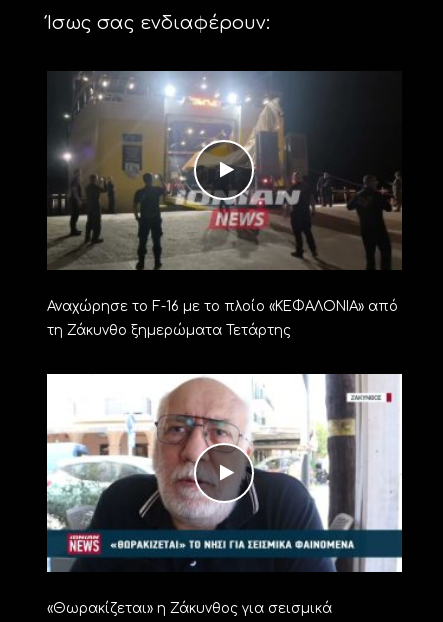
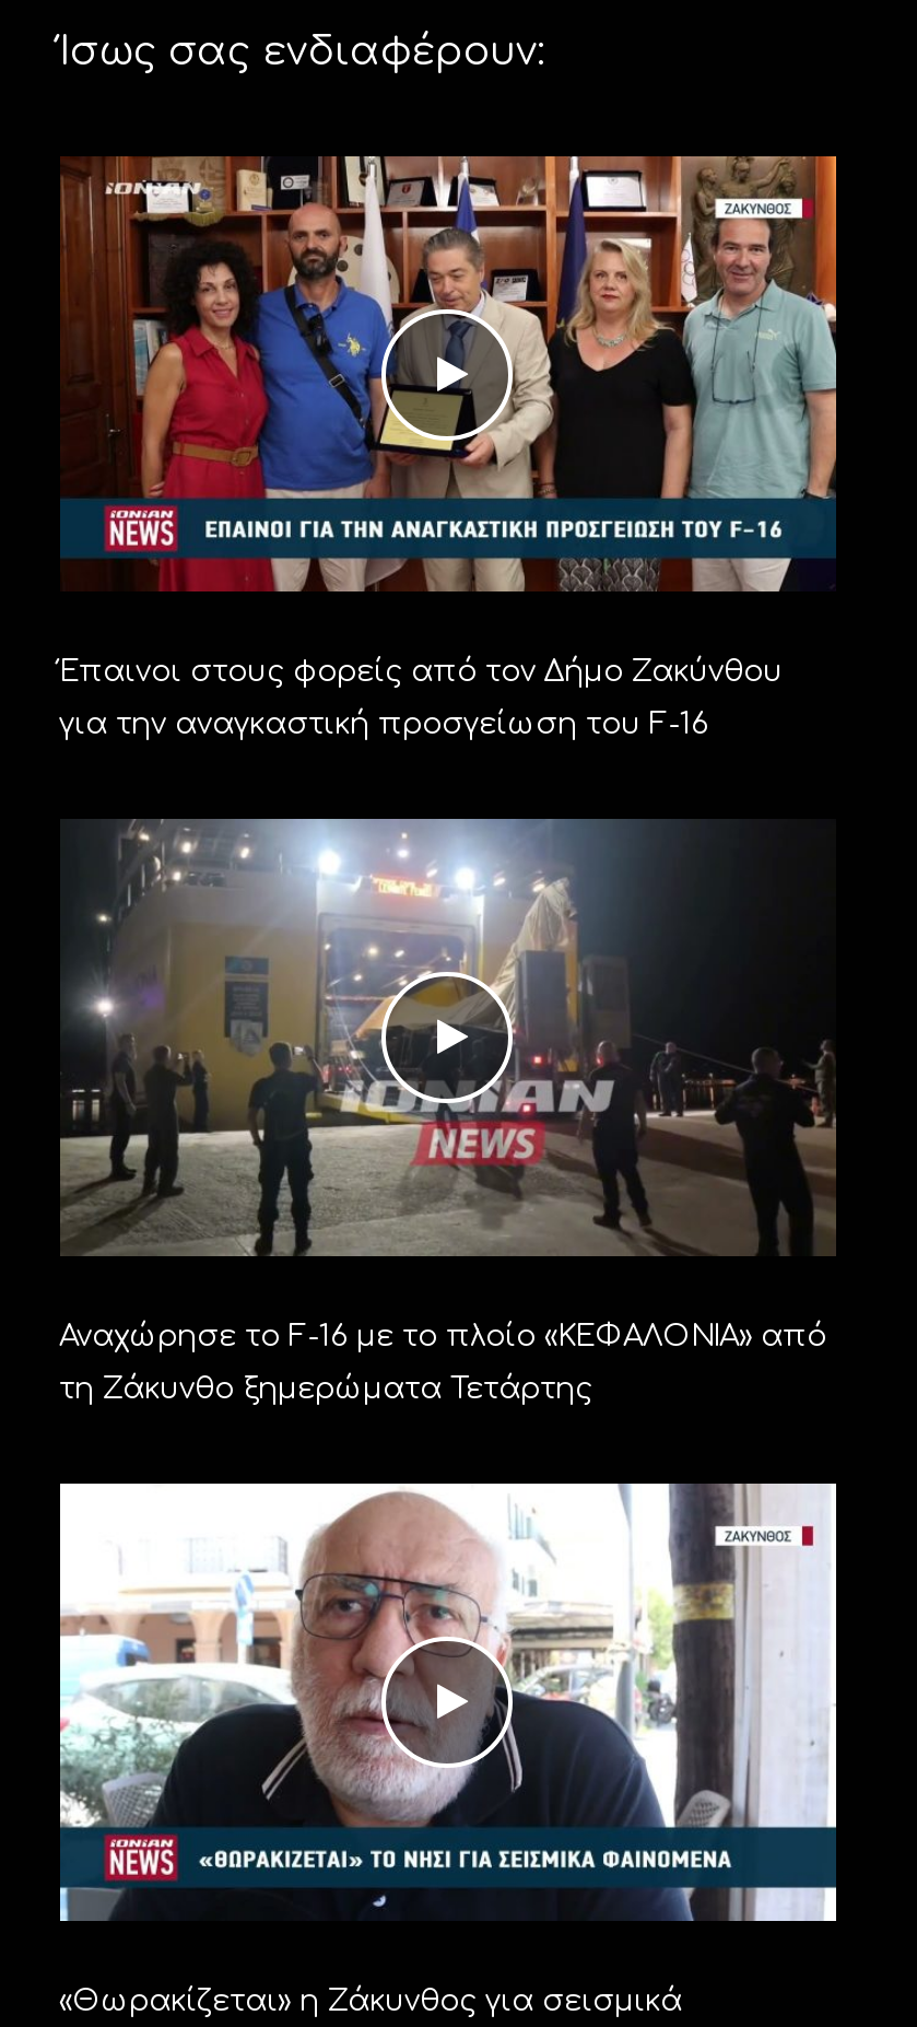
none -> [59,154,838,741] [image] | Έπαινοι στους φορείς από τον Δήμο Ζακύνθου | για την αναγκαστική προσγείωση του F-16

